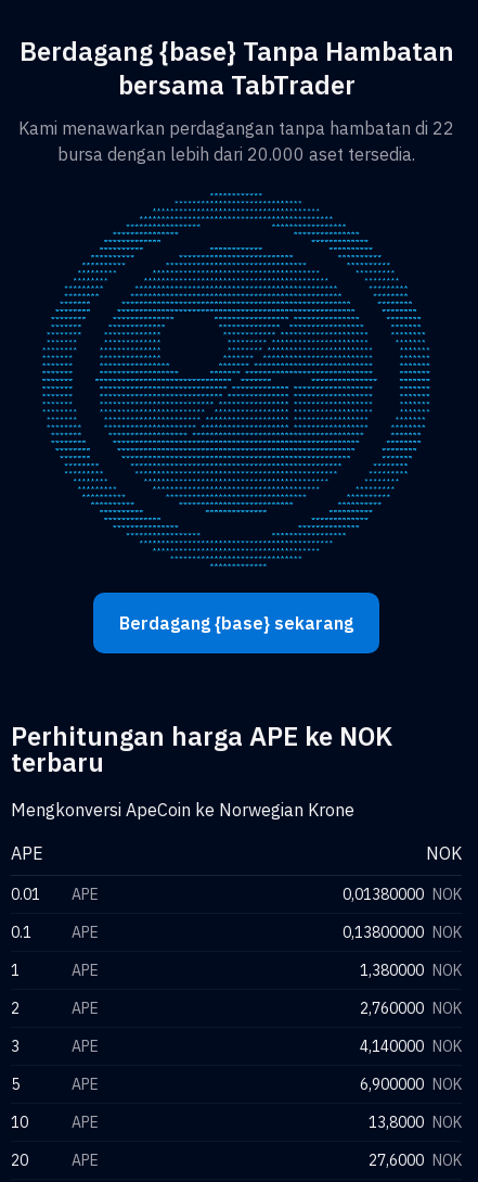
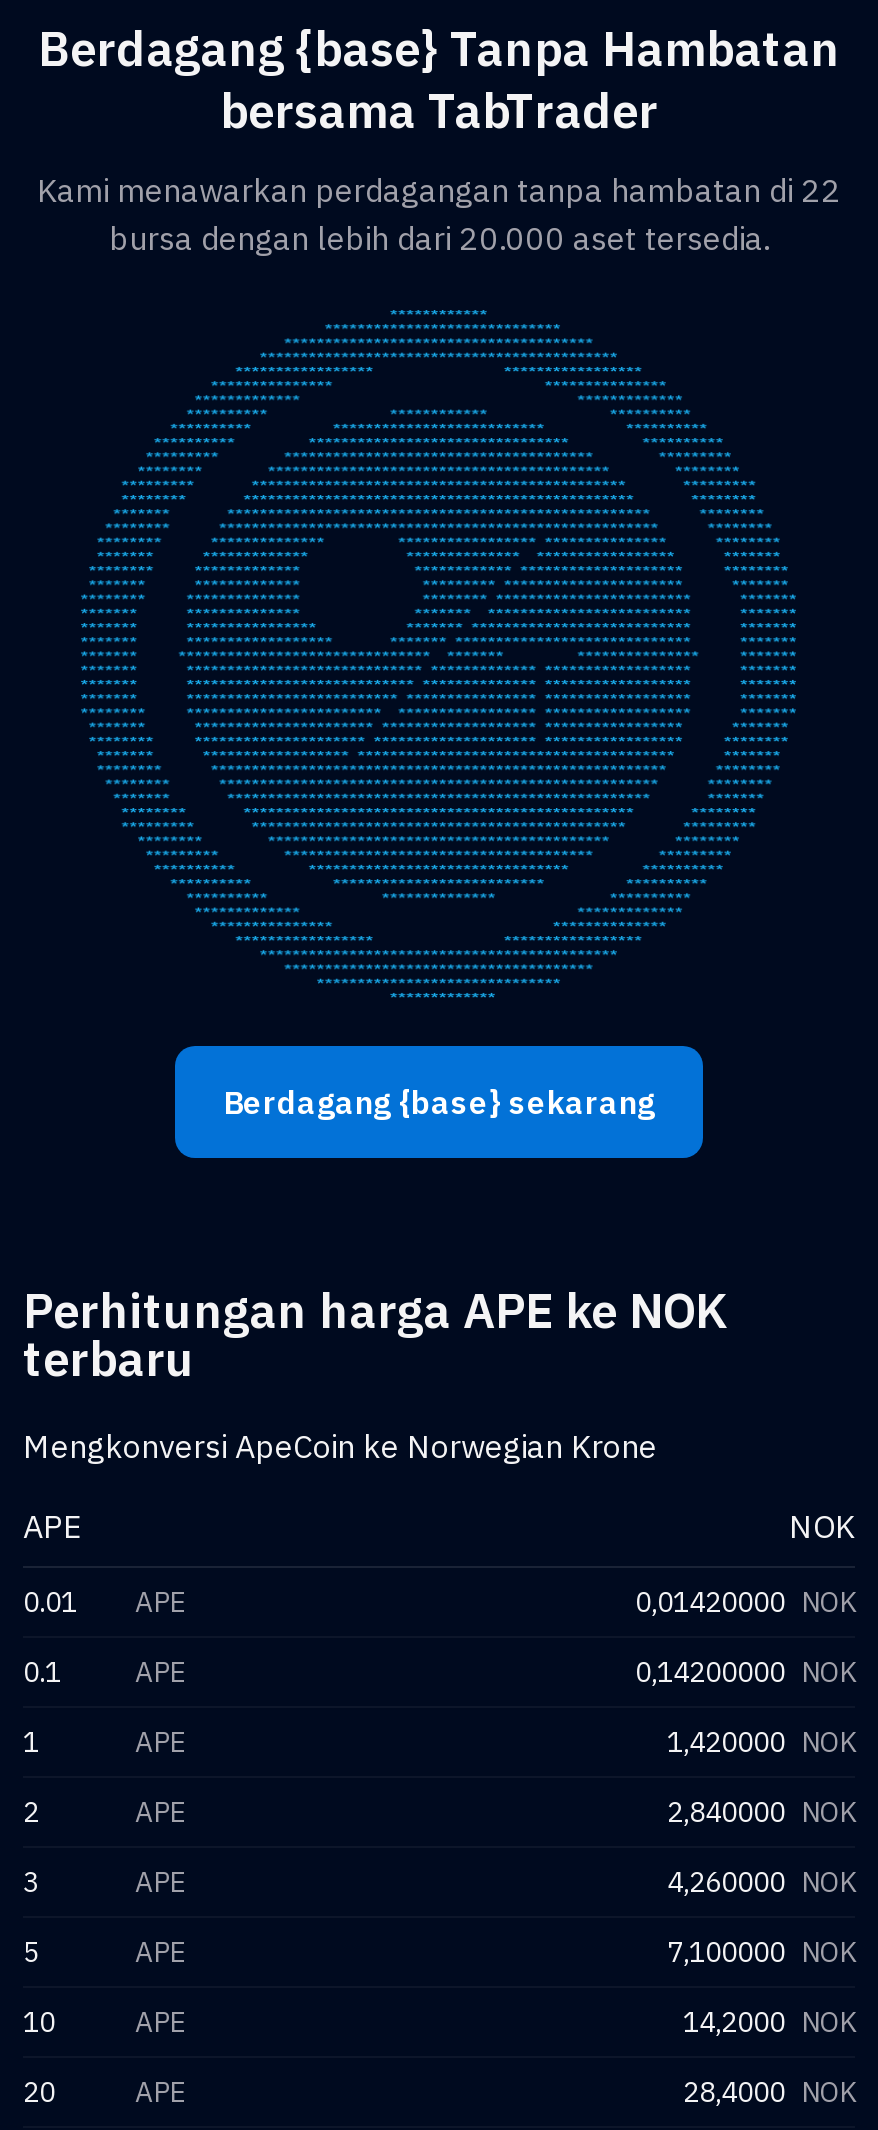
[343,885,462,904] 0,01380000 NOK -> [635,1584,855,1620] 0,01420000 NOK
[343,923,462,942] 0,13800000 NOK -> [635,1654,855,1690] 0,14200000 NOK
[360,961,462,980] 1,380000 NOK -> [667,1724,855,1760] 1,420000 NOK
[360,999,462,1018] 2,760000 NOK -> [667,1794,855,1830] 2,840000 NOK
[360,1037,462,1056] 4,140000 NOK -> [667,1864,855,1900] 4,260000 NOK
[360,1075,462,1094] 6,900000 NOK -> [667,1934,855,1970] 7,100000 NOK
[369,1113,462,1132] 13,8000 NOK -> [683,2004,855,2040] 14,2000 NOK
[369,1151,462,1170] 27,6000 NOK -> [683,2074,855,2110] 28,4000 NOK

